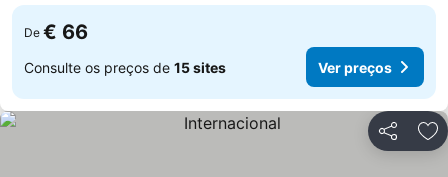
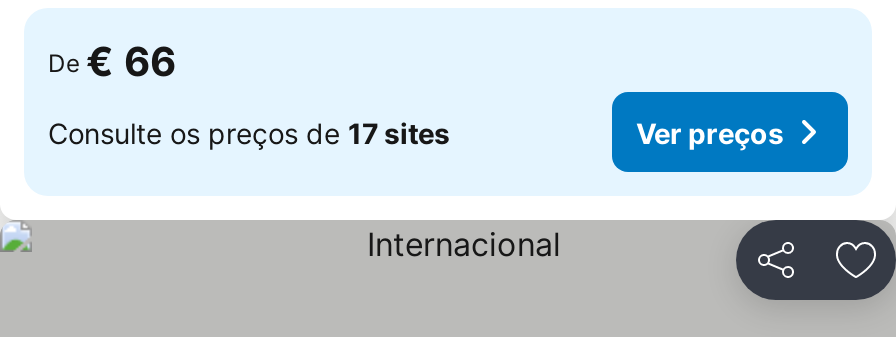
[24,58,226,75] Consulte os preços de 15 sites -> [48,115,450,149] Consulte os preços de 17 sites

